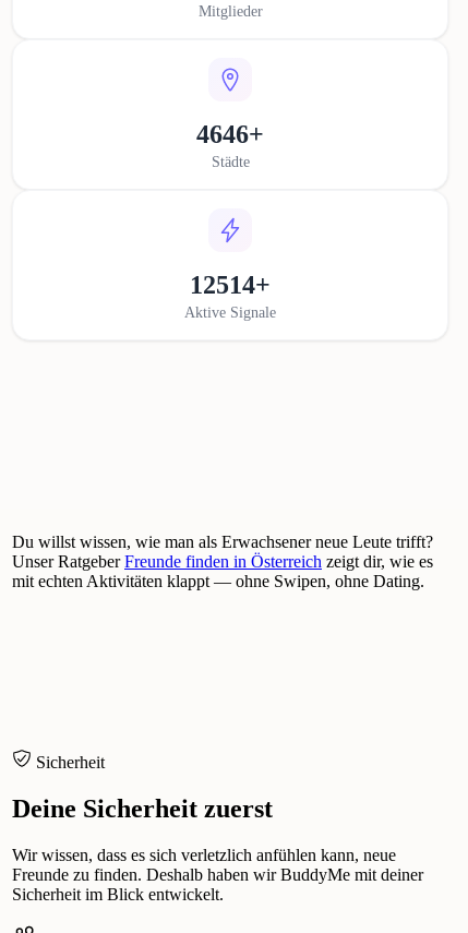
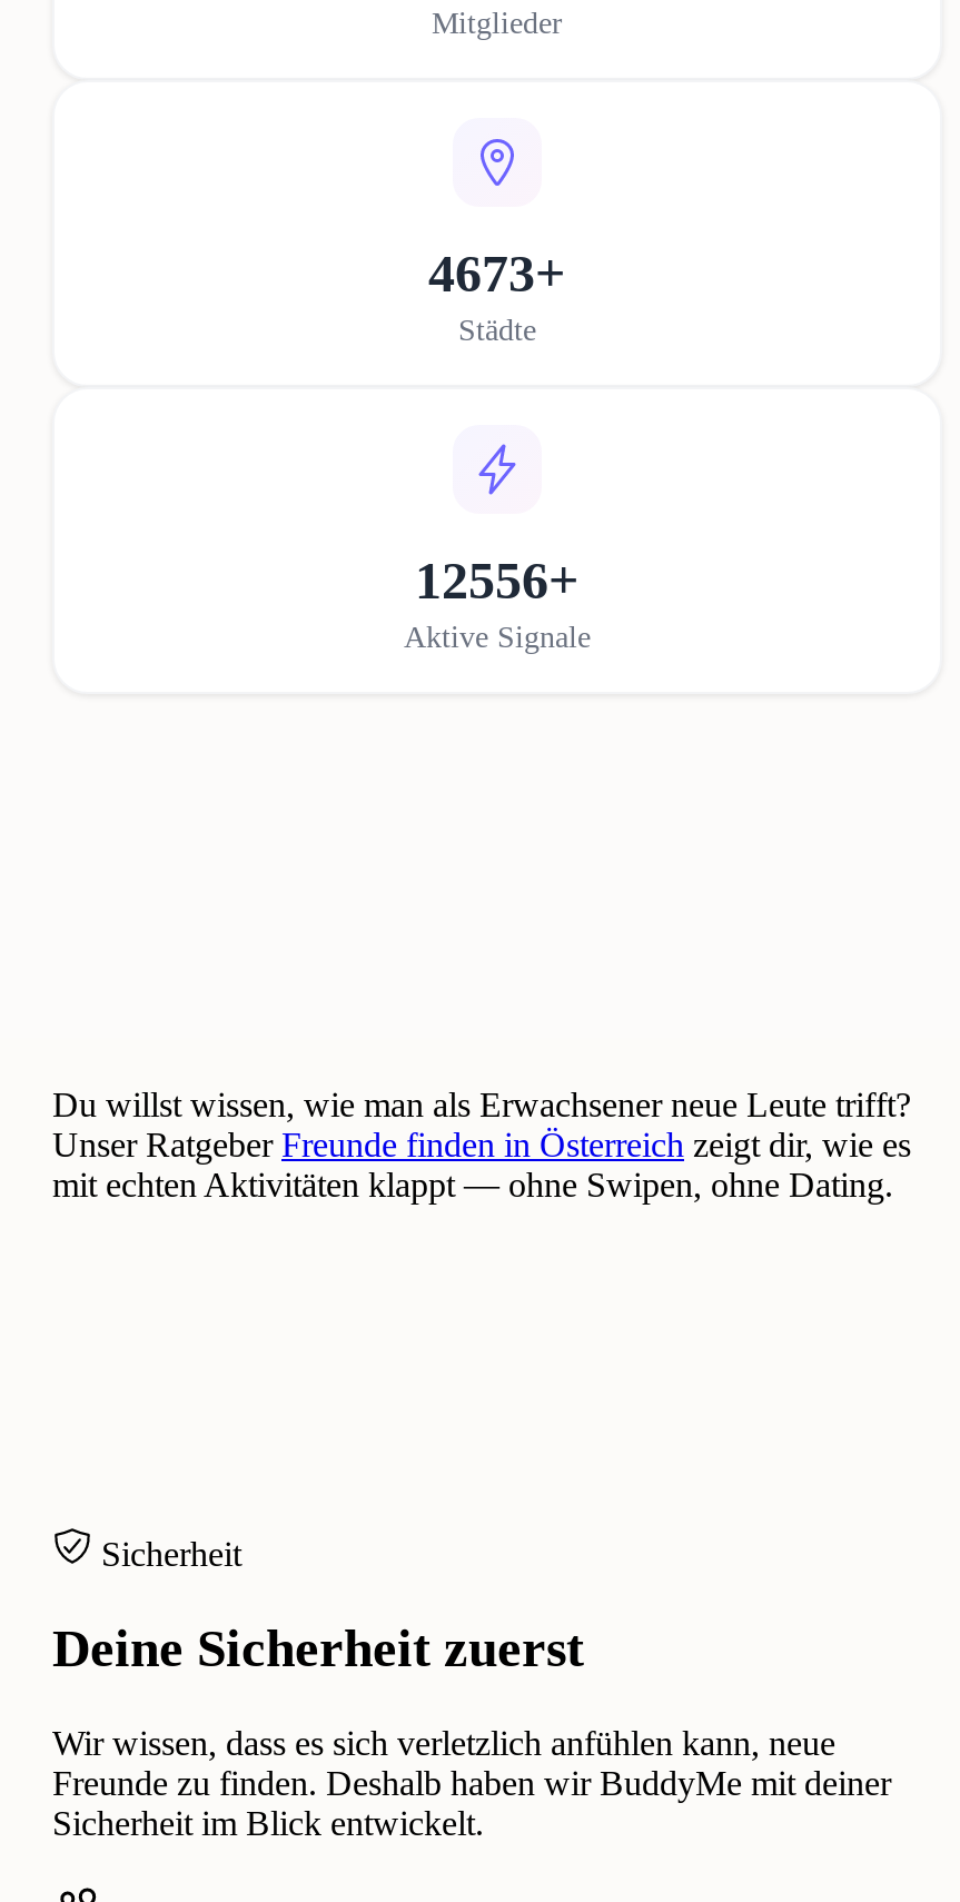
[196,120,264,148] 4646+ -> [428,244,566,302] 4673+
[190,271,271,299] 12514+ -> [415,551,580,609] 12556+

